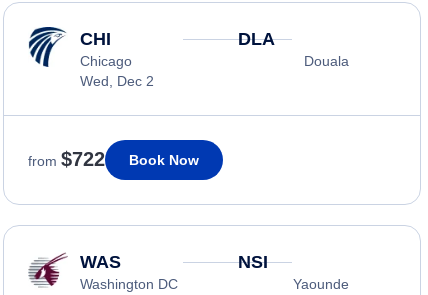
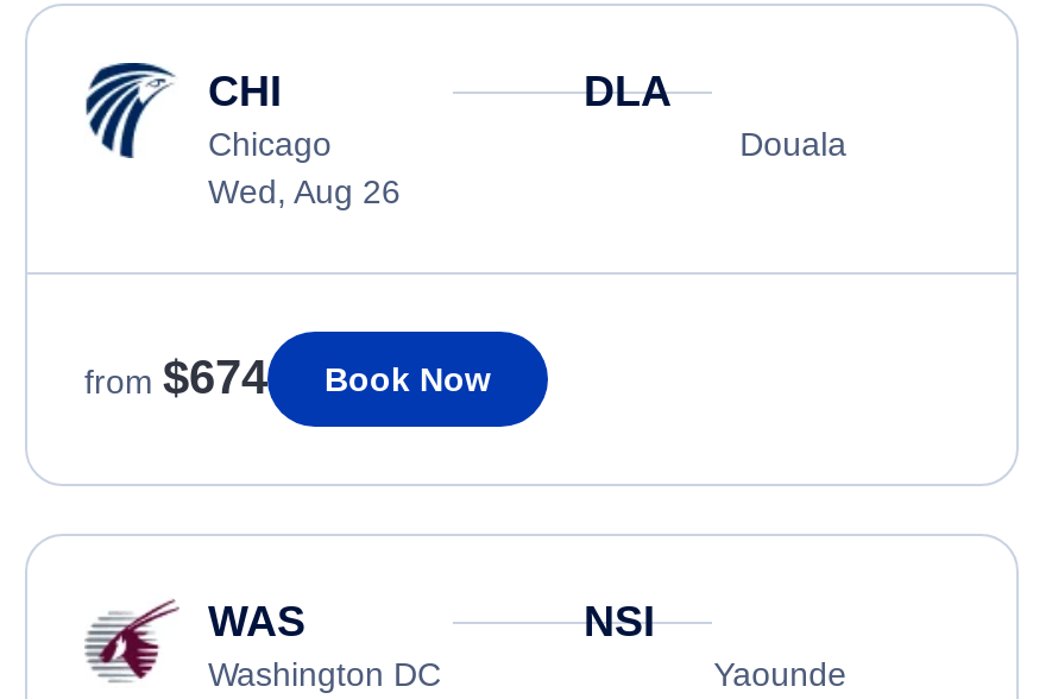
[80,73,154,89] Wed, Dec 2 -> [208,172,401,210] Wed, Aug 26
[28,148,199,170] from $722 Book Now -> [84,350,491,402] from $674 Book Now

